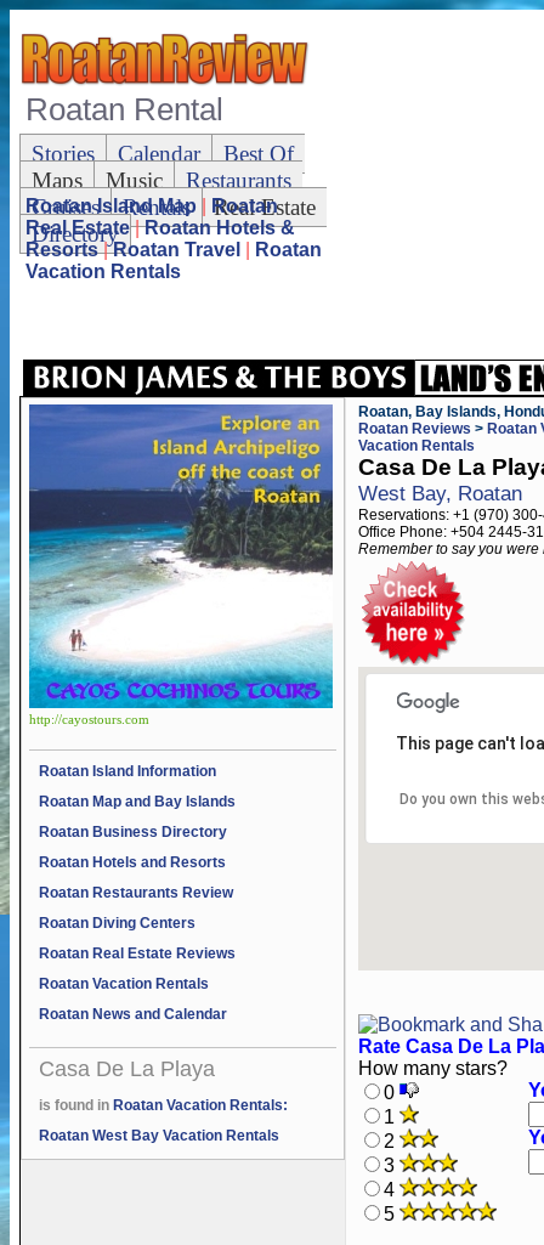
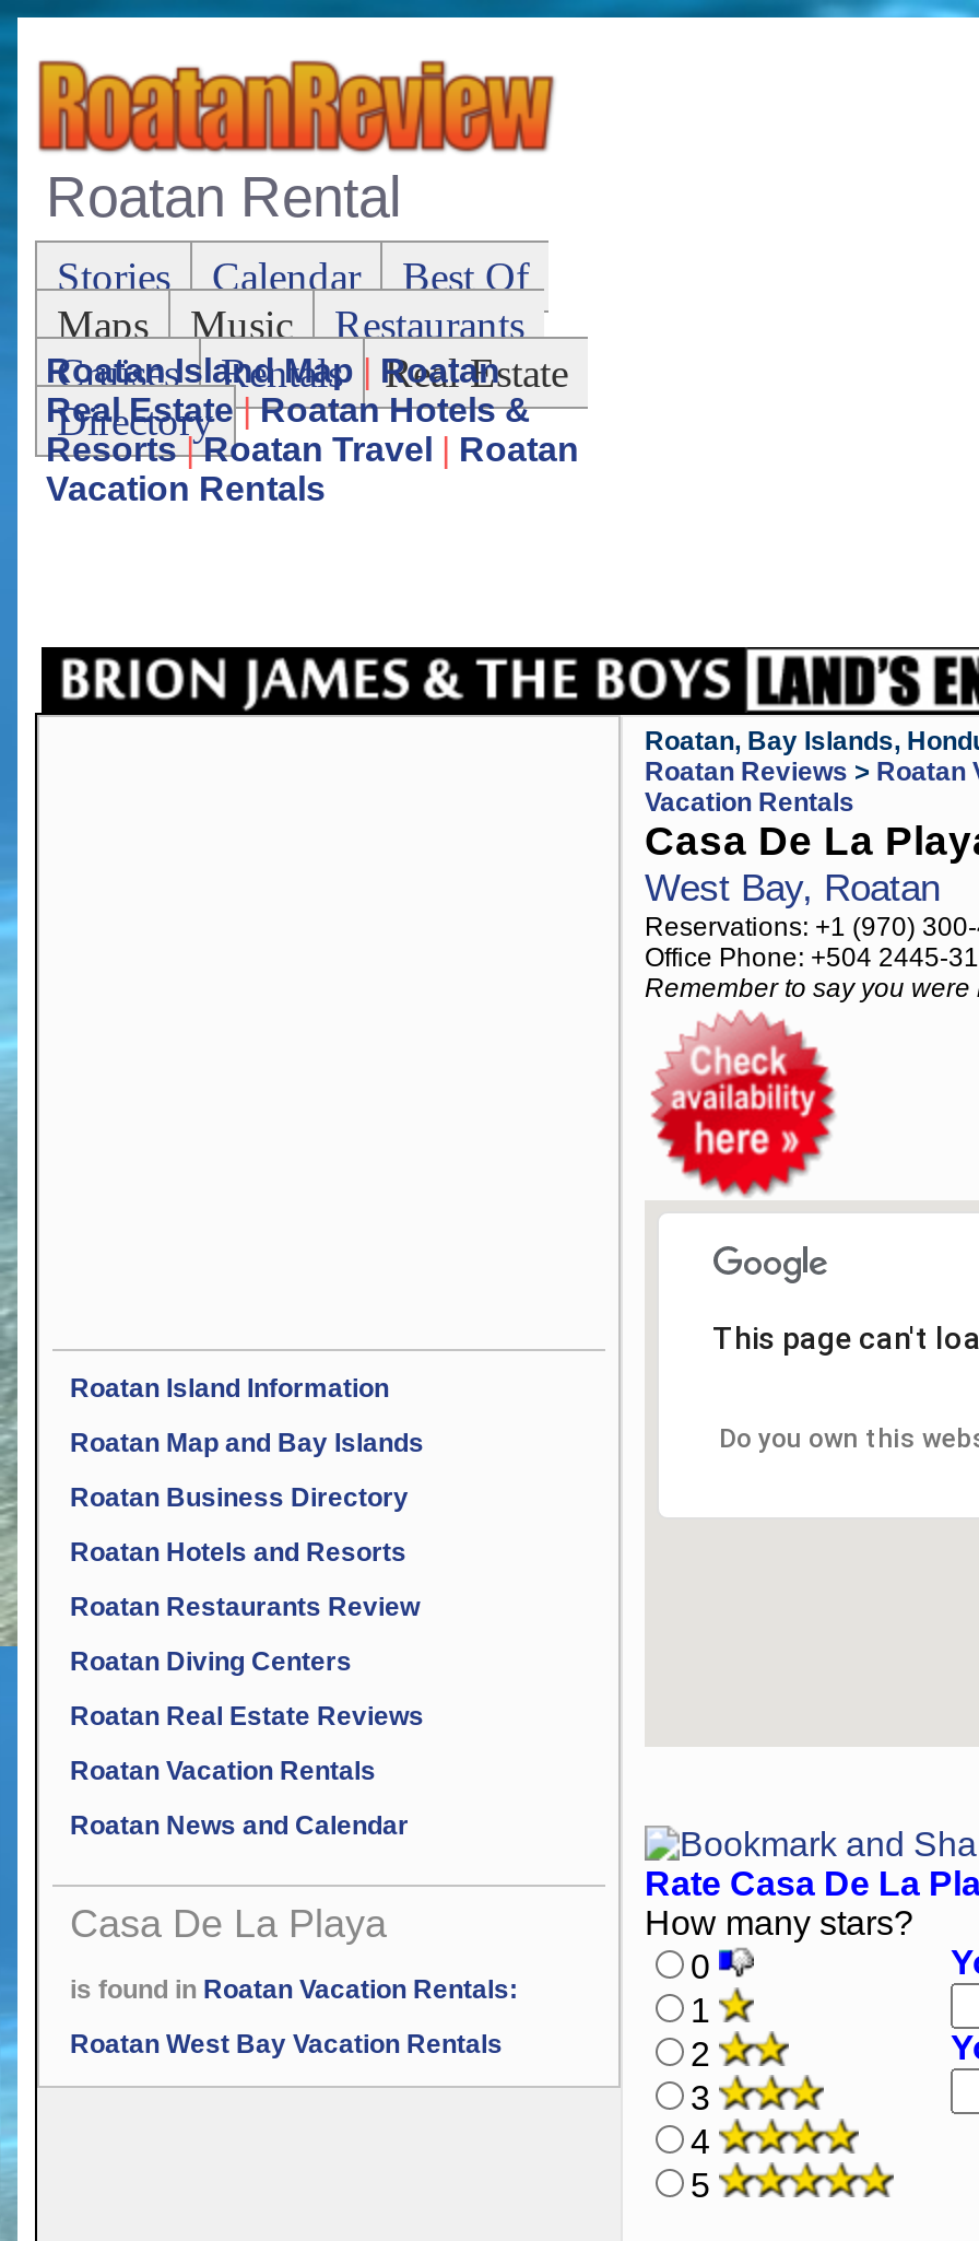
[28,403,334,726] [image] | http://cayostours.com -> none

